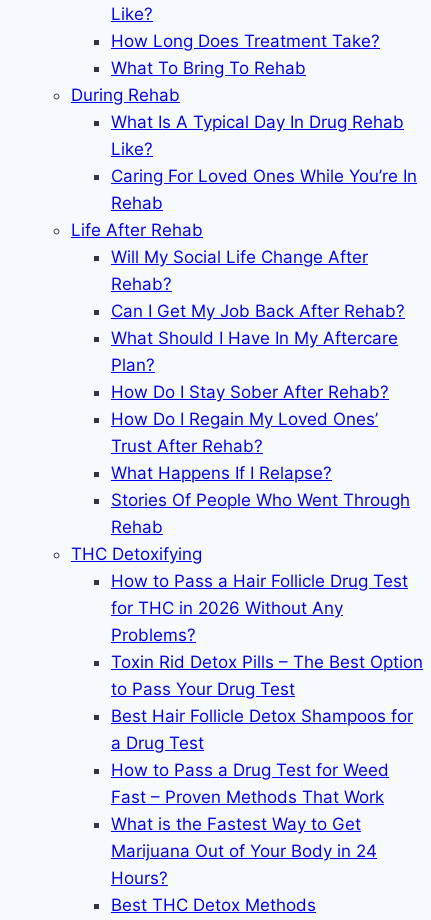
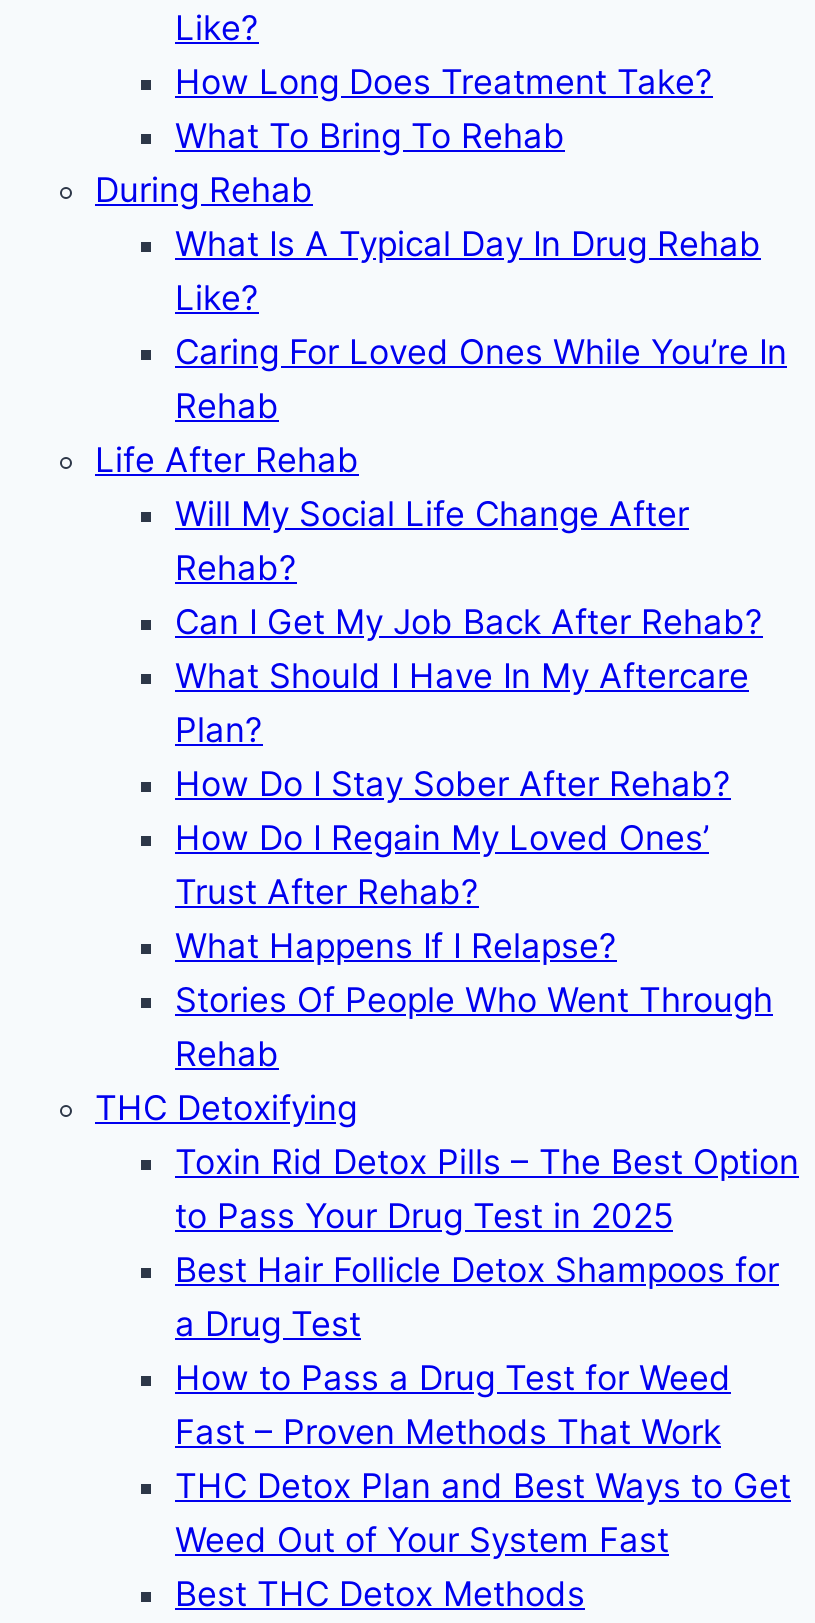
[111,571,408,645] How to Pass a Hair Follicle Drug Test | for THC in 2026 Without Any | Problems? -> none
[111,679,295,699] to Pass Your Drug Test -> [175,1196,673,1236] to Pass Your Drug Test in 2025
[111,814,377,888] What is the Fastest Way to Get | Marijuana Out of Your Body in 24 | Hours? -> [175,1466,791,1560] THC Detox Plan and Best Ways to Get | Weed Out of Your System Fast

